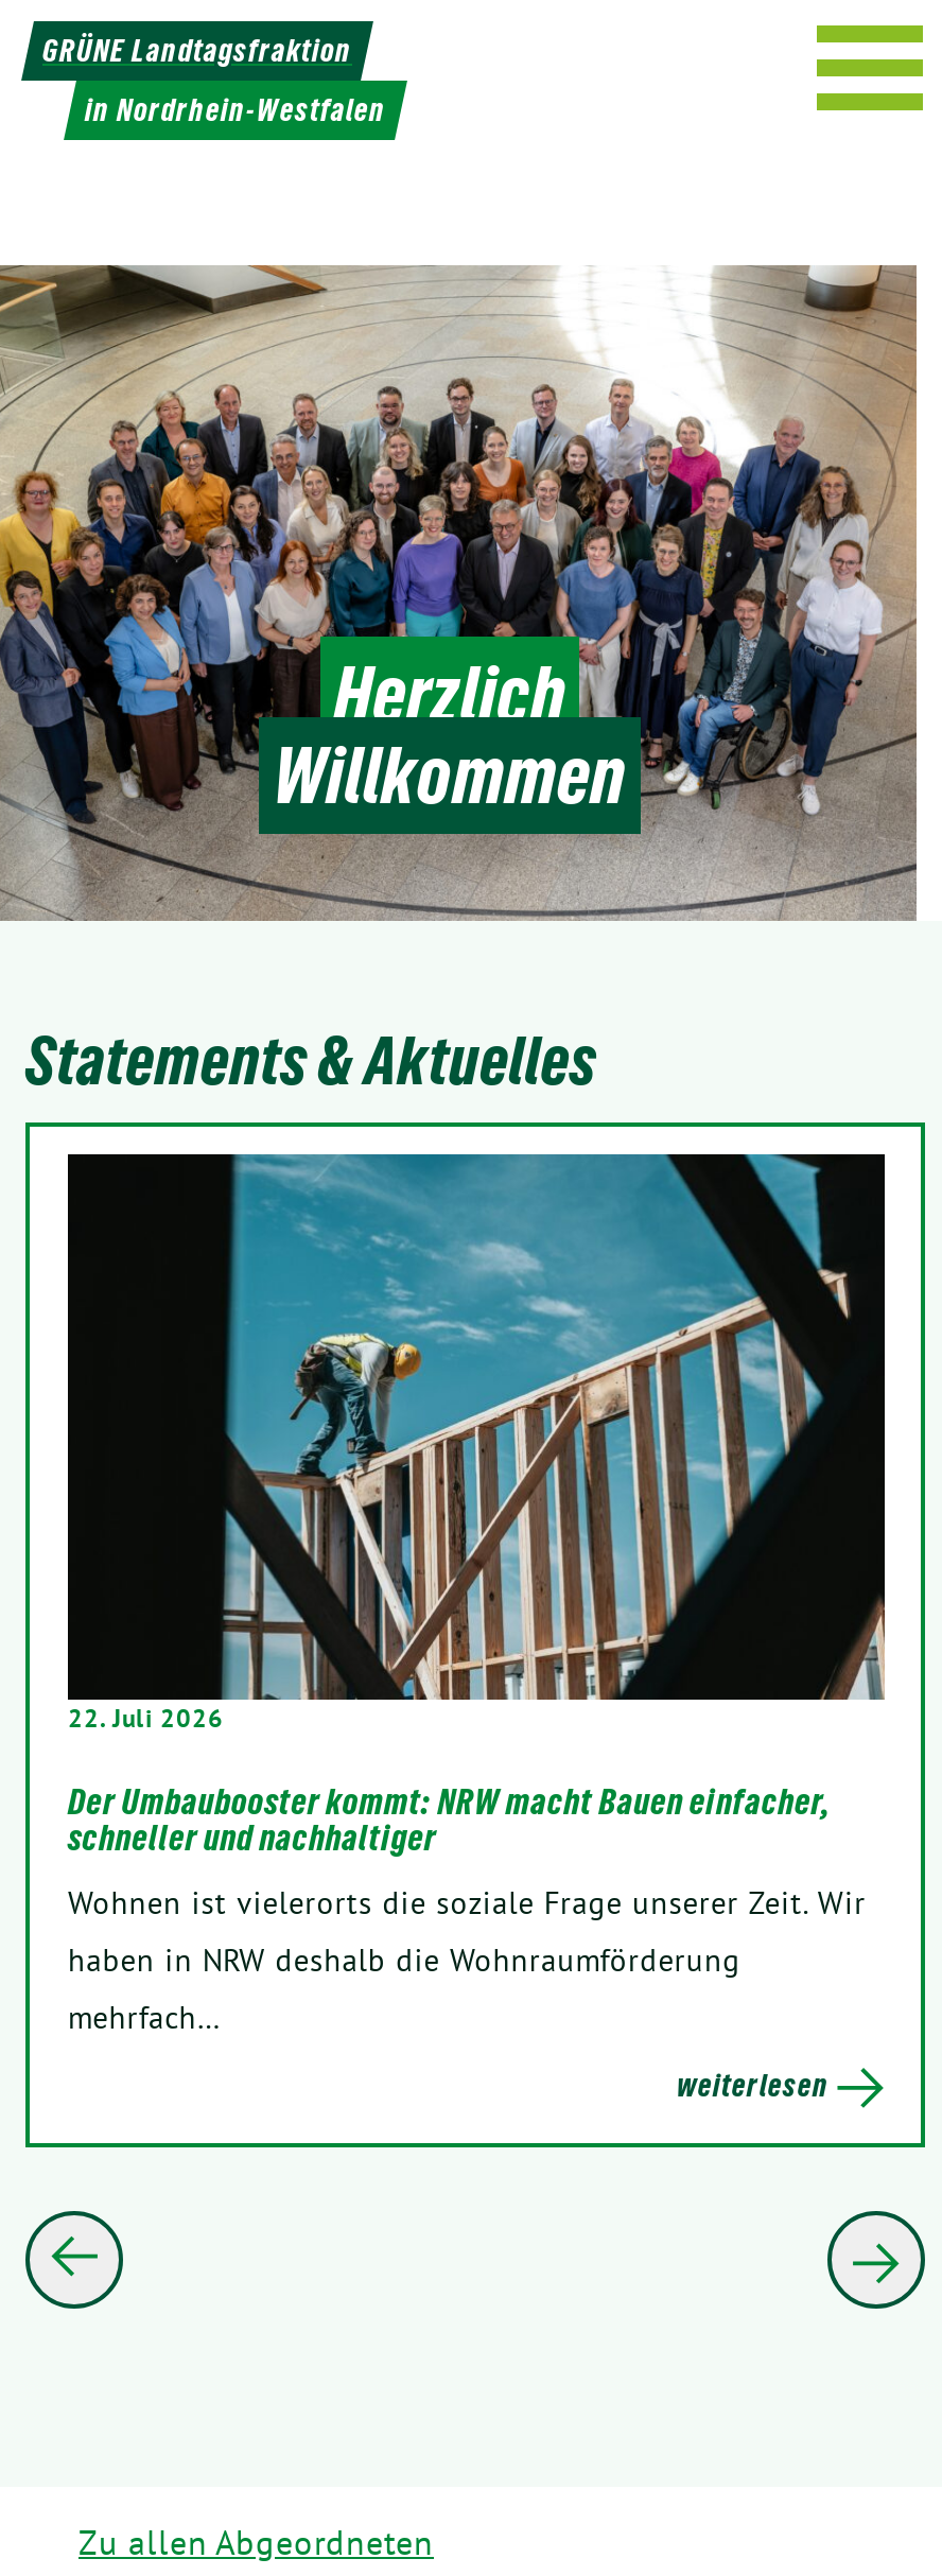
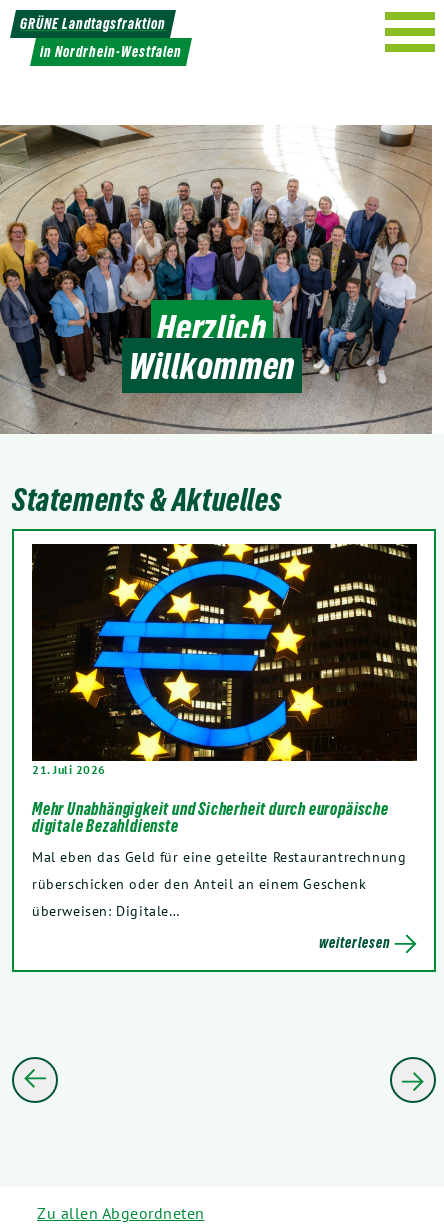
[68,1152,887,1734] [image] | 22. Juli 2026 -> [32,543,418,777] [image] | 21. Juli 2026
[68,1780,832,1859] Der Umbaubooster kommt: NRW macht Bauen einfacher, | schneller und nachhaltiger -> [32,799,389,836] Mehr Unabhängigkeit und Sicherheit durch europäische | digitale Bezahldienste
[68,1882,866,2037] Wohnen ist vielerorts die soziale Frage unserer Zeit. Wir | haben in NRW deshalb die Wohnraumförderung | mehrfach… -> [32,847,406,920] Mal eben das Geld für eine geteilte Restaurantrechnung | rüberschicken oder den Anteil an einem Geschenk | überweisen: Digitale…
moved [677,2067,830,2103] -> [319,934,391,951]: weiterlesen

